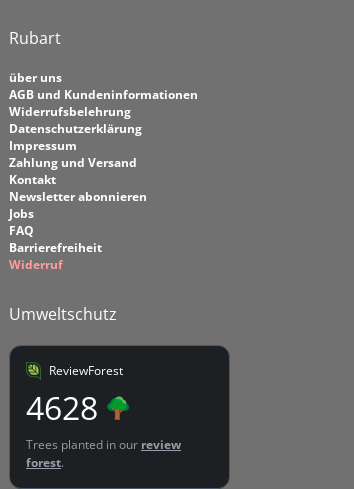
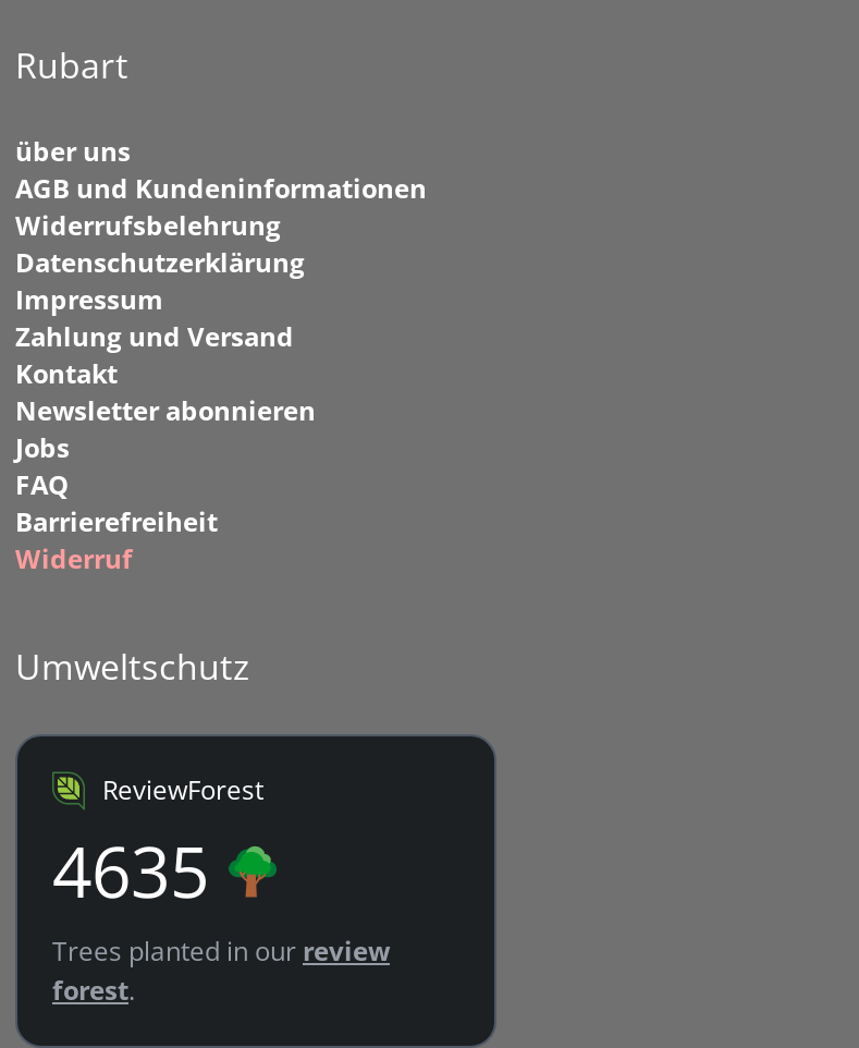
[26,386,98,429] 4628 -> [52,824,209,917] 4635

